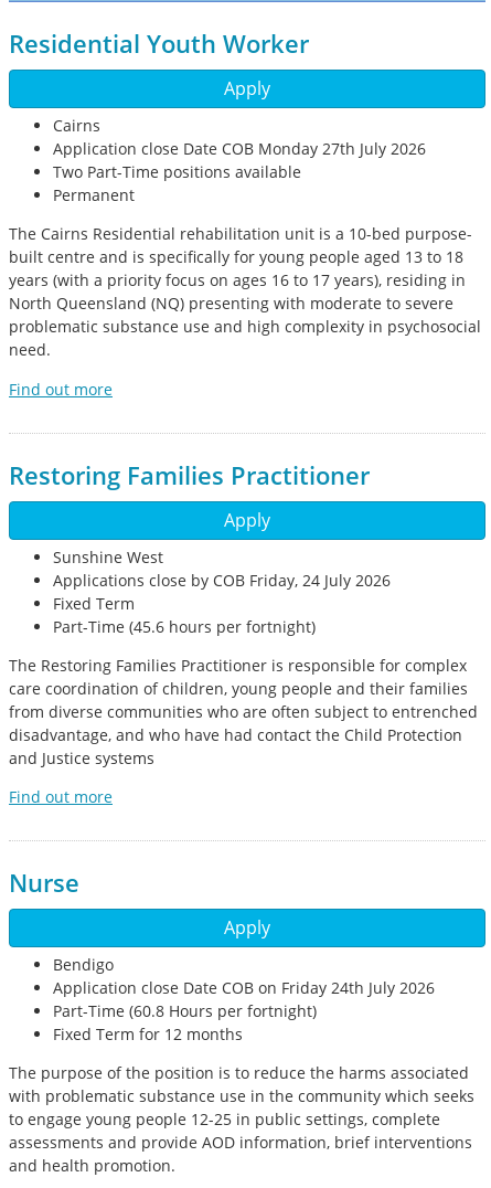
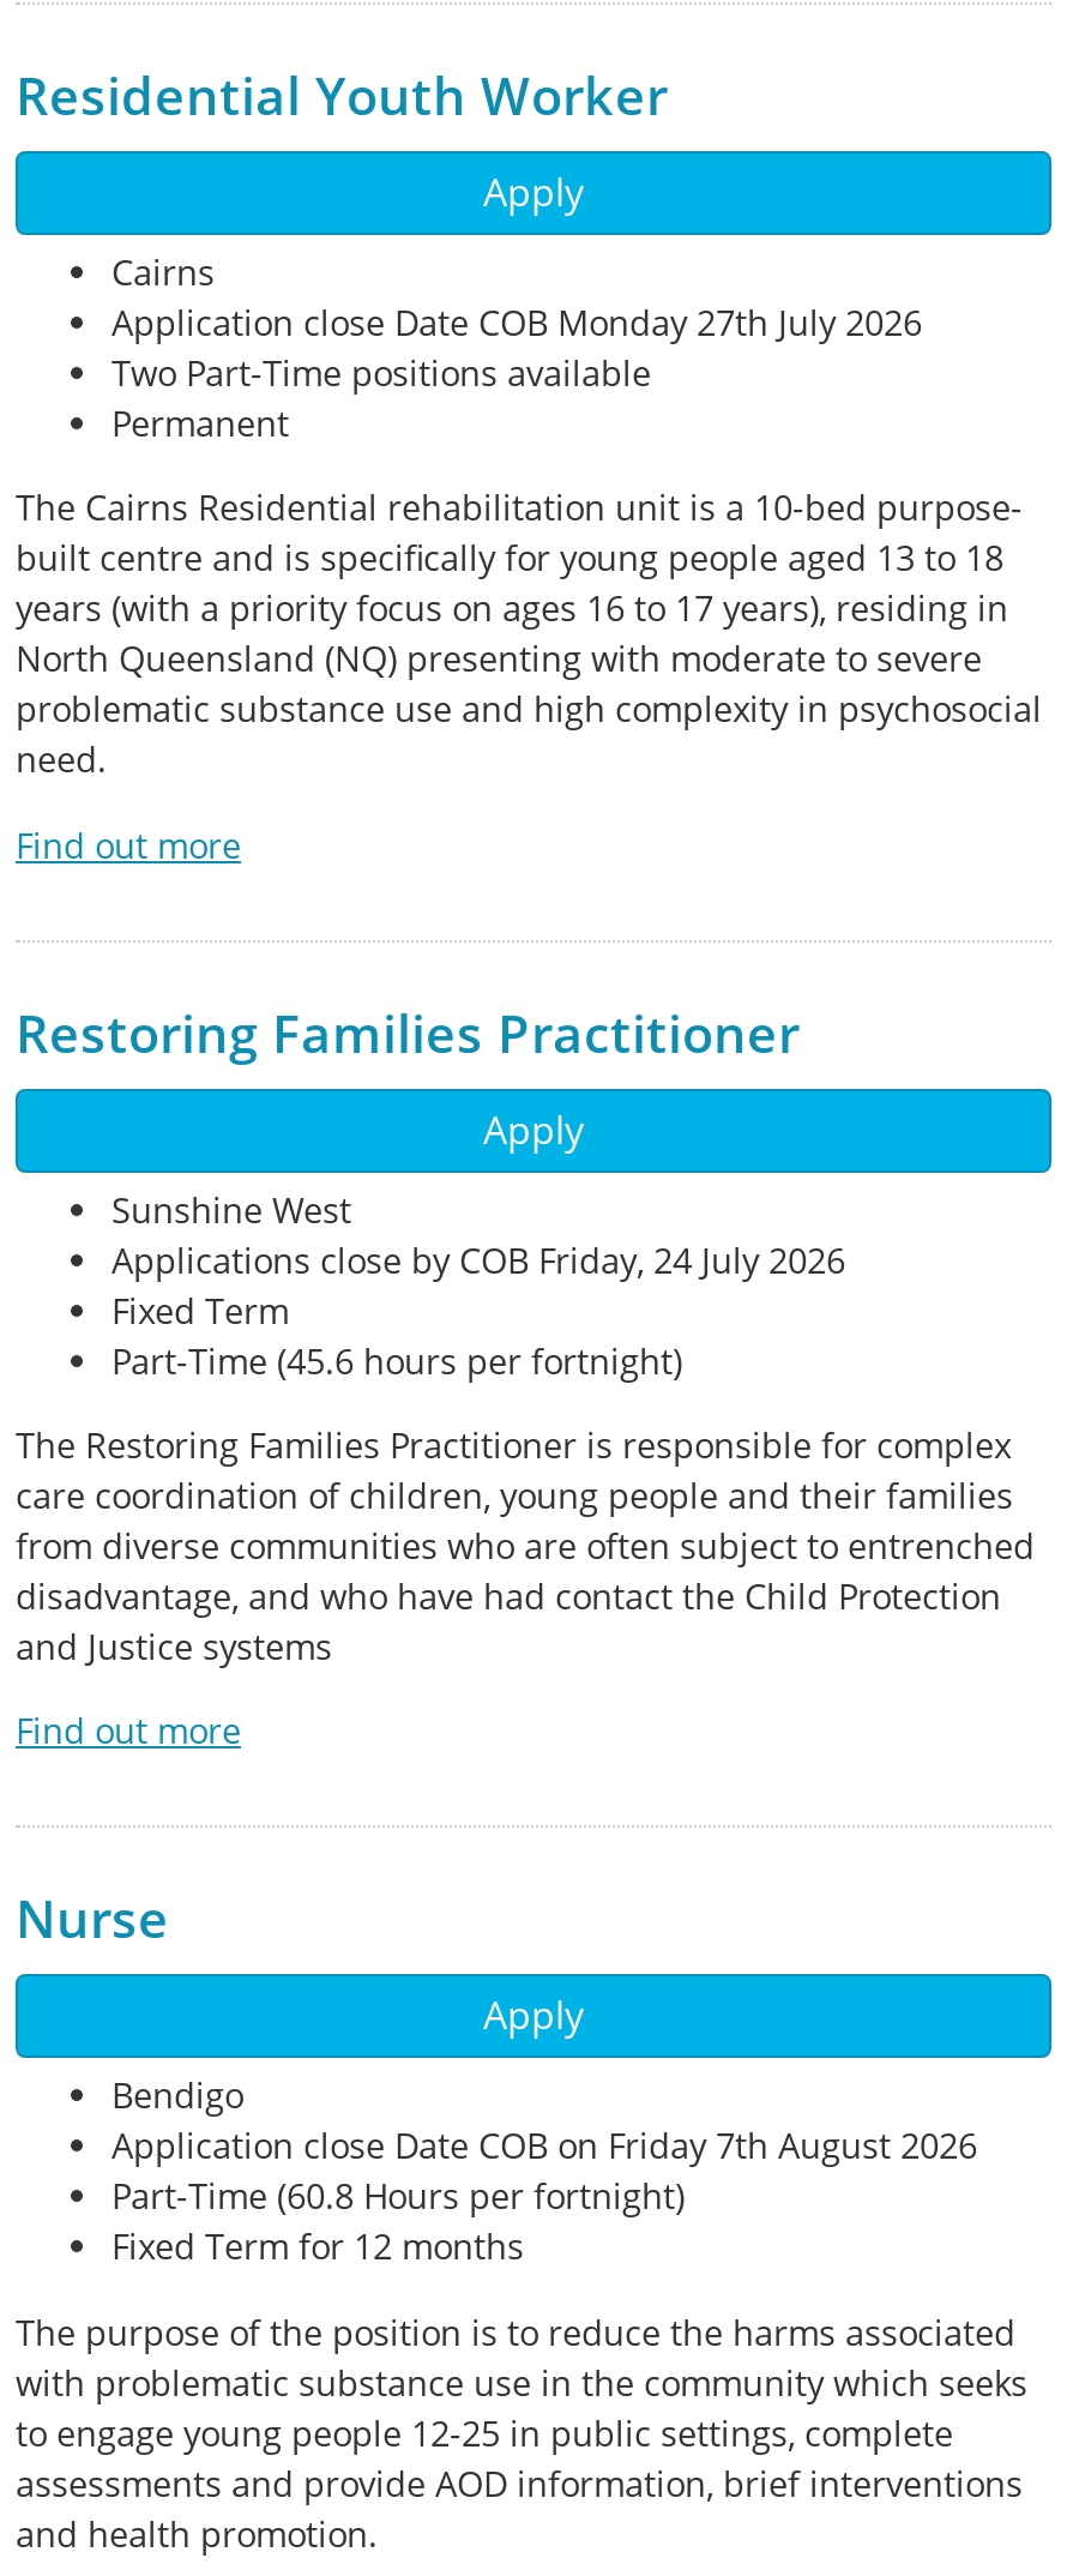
[53,977,435,998] Application close Date COB on Friday 24th July 2026 -> [111,2123,977,2168] Application close Date COB on Friday 7th August 2026

